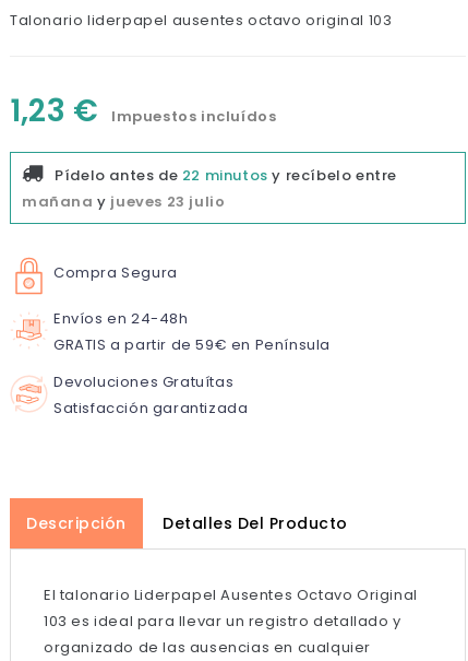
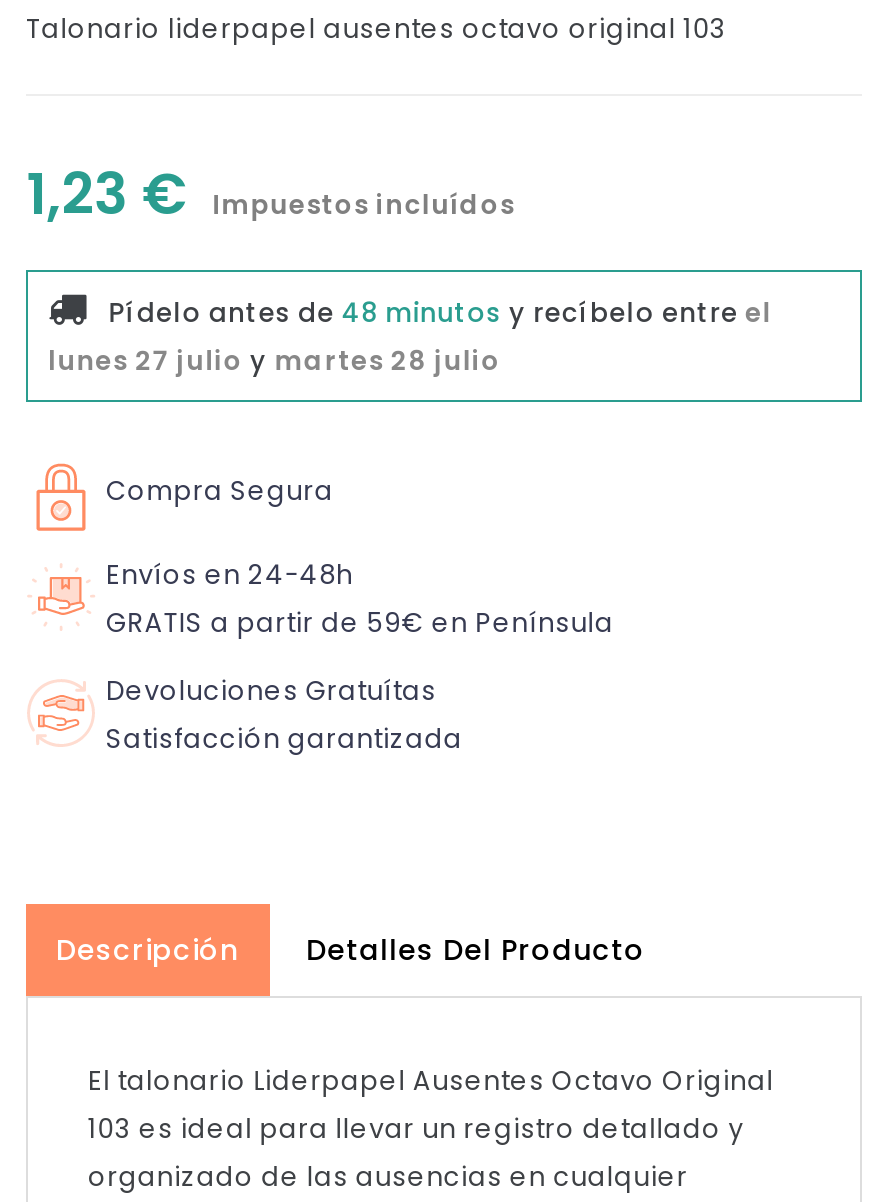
[22,165,397,212] Pídelo antes de 22 minutos y recíbelo entre | mañana y jueves 23 julio -> [48,294,772,380] Pídelo antes de 48 minutos y recíbelo entre el | lunes 27 julio y martes 28 julio

